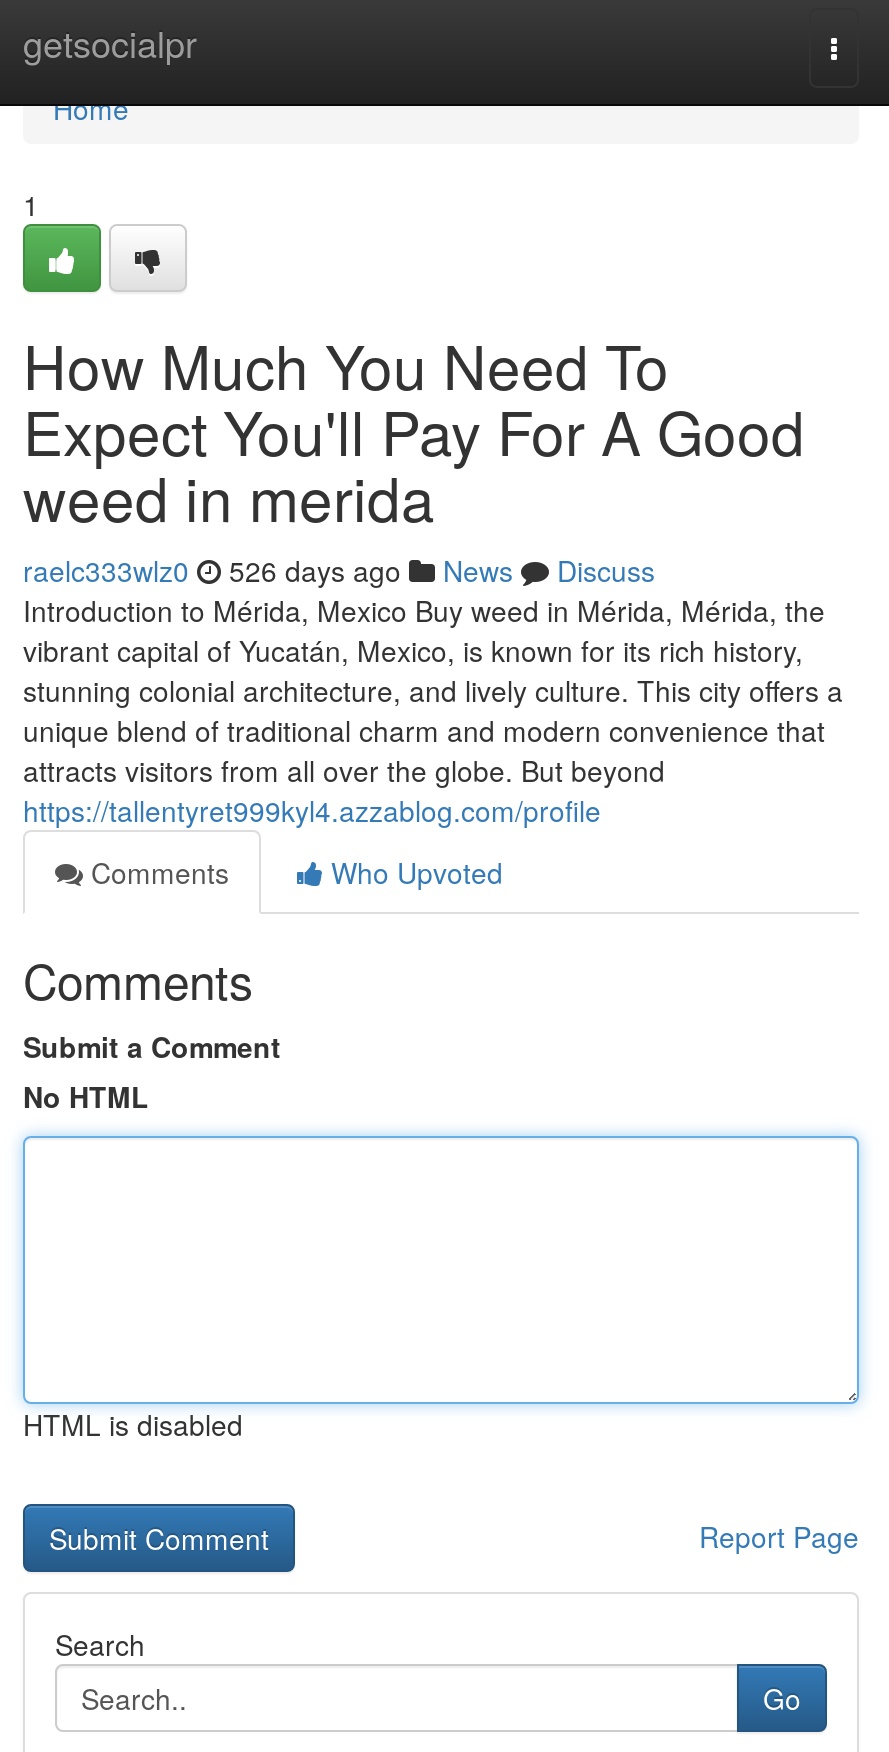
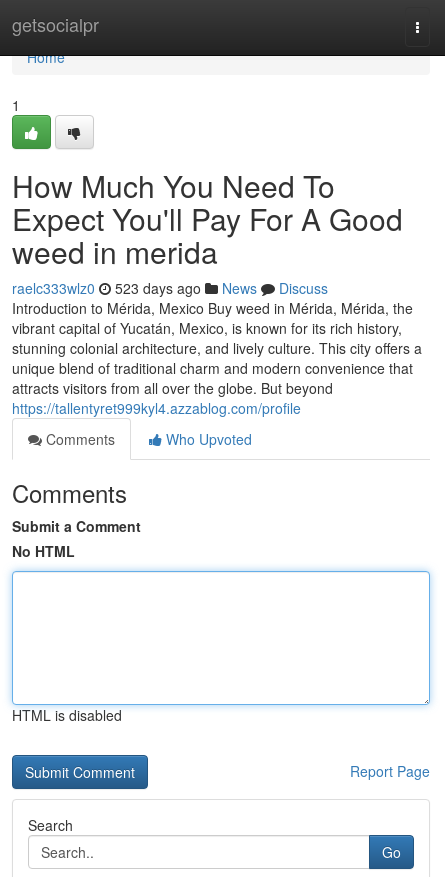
[23,550,655,590] raelc333wlz0 526 days ago News Discuss -> [12,278,328,298] raelc333wlz0 523 days ago News Discuss

